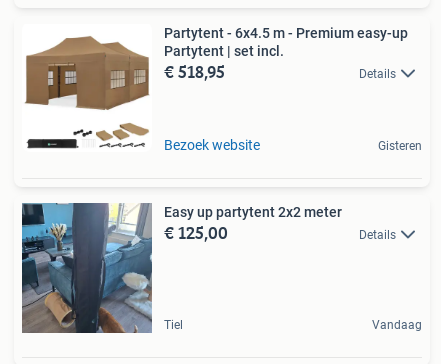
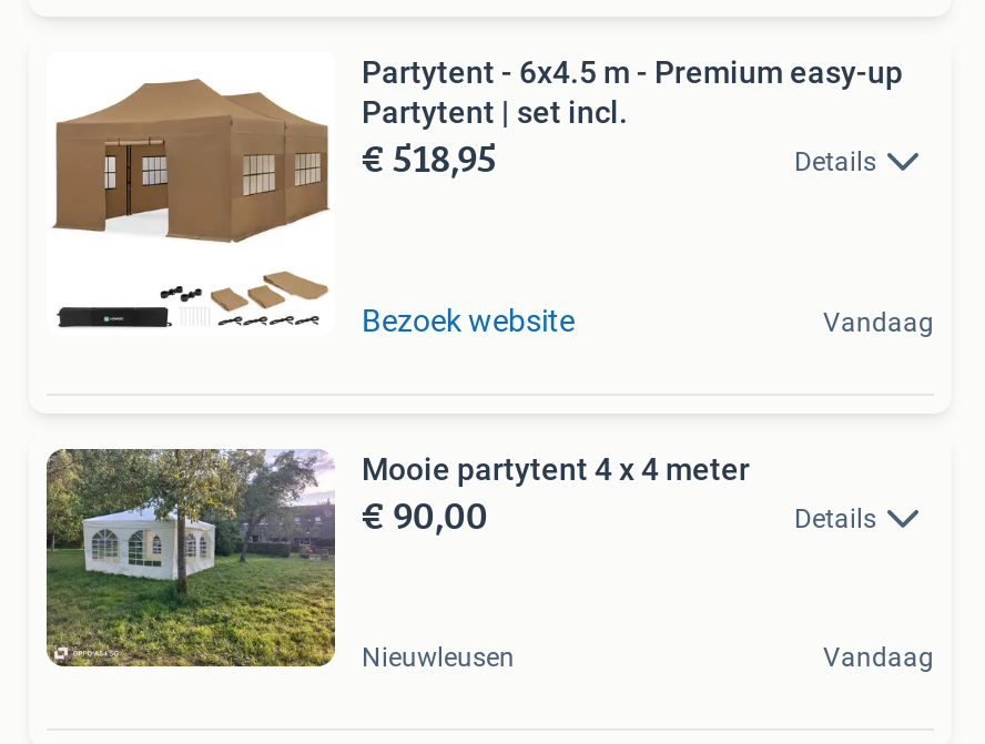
[378,139,422,153] Gisteren -> [823,308,934,339] Vandaag
[21,202,342,334] [image] | Easy up partytent 2x2 meter | € 125,00 -> [44,448,750,676] [image] | Mooie partytent 4 x 4 meter | € 90,00
[164,318,183,332] Tiel -> [362,642,515,673] Nieuwleusen

